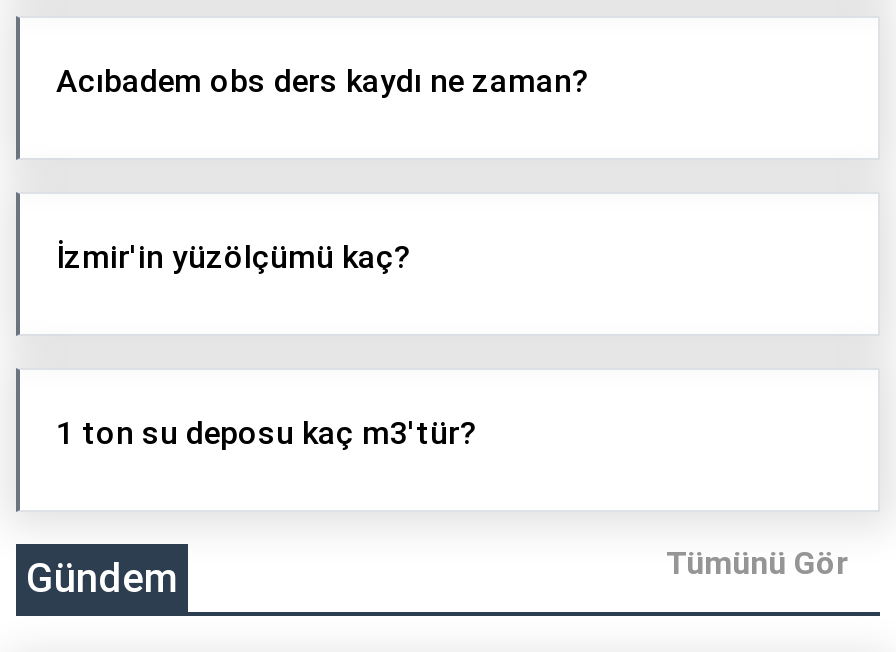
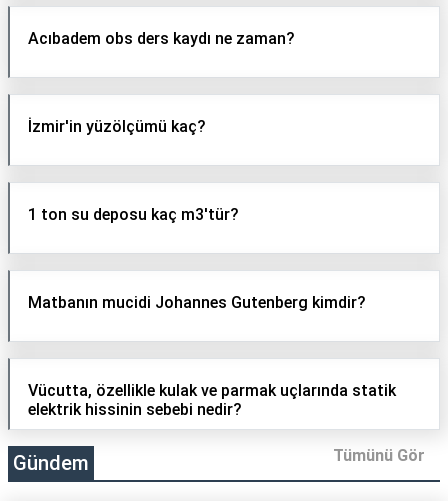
none -> [28,293,366,312] Matbanın mucidi Johannes Gutenberg kimdir?
none -> [28,381,396,419] Vücutta, özellikle kulak ve parmak uçlarında statik | elektrik hissinin sebebi nedir?

